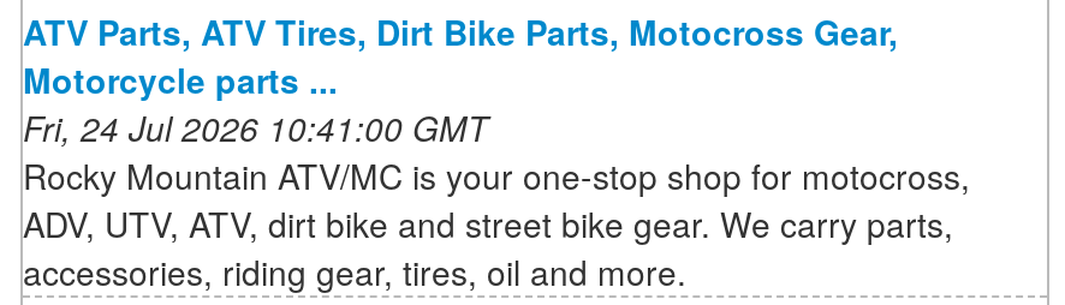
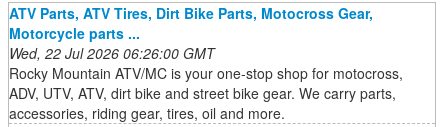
[23,104,489,152] Fri, 24 Jul 2026 10:41:00 GMT -> [9,43,215,63] Wed, 22 Jul 2026 06:26:00 GMT

